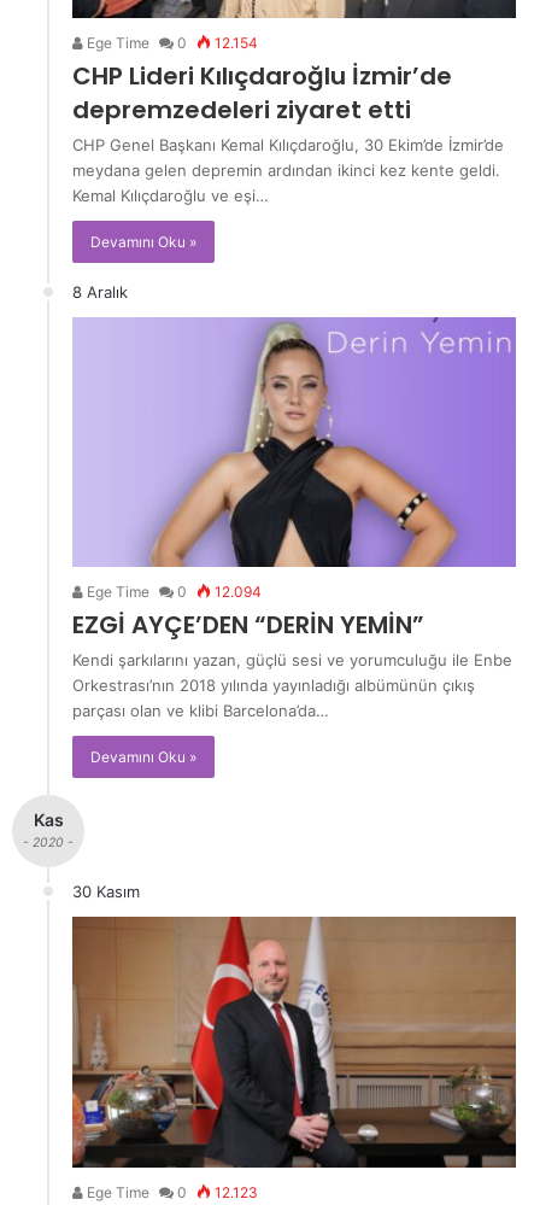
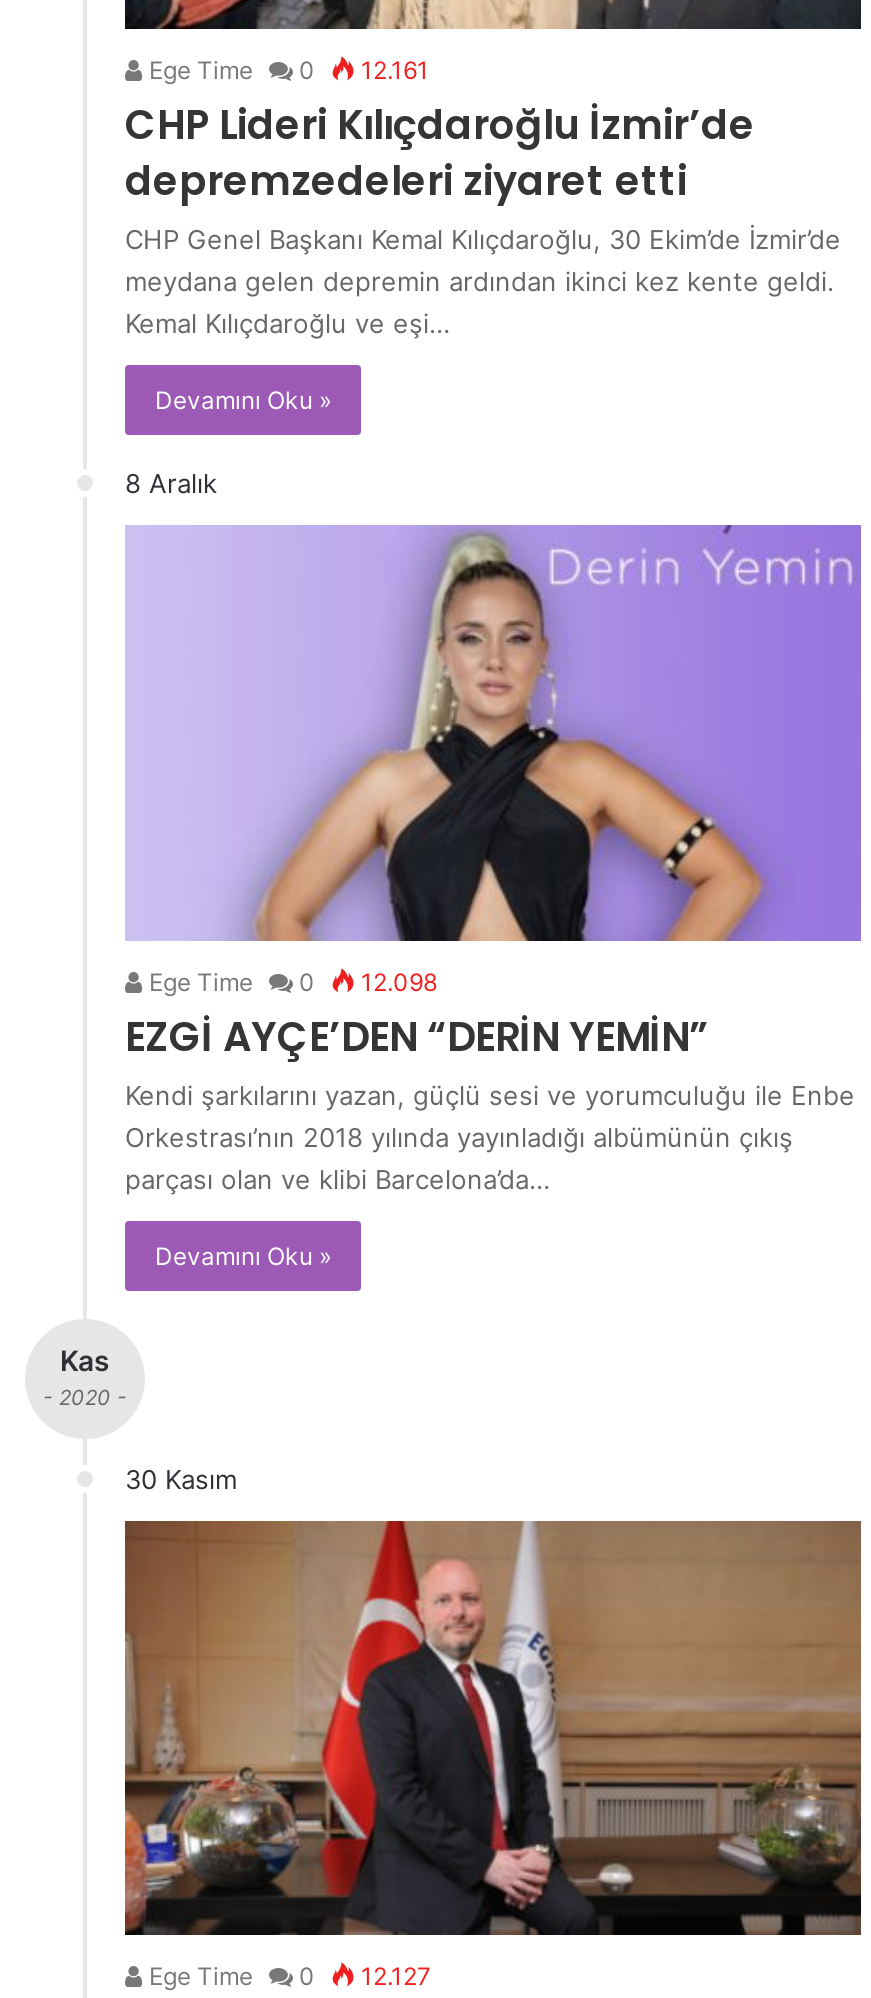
[83,33,258,51] Ege Time 0 12.154 -> [143,55,429,85] Ege Time 0 12.161
[83,583,262,601] Ege Time 0 12.094 -> [143,966,437,996] Ege Time 0 12.098
[83,1183,258,1201] Ege Time 0 12.123 -> [143,1962,431,1992] Ege Time 0 12.127

